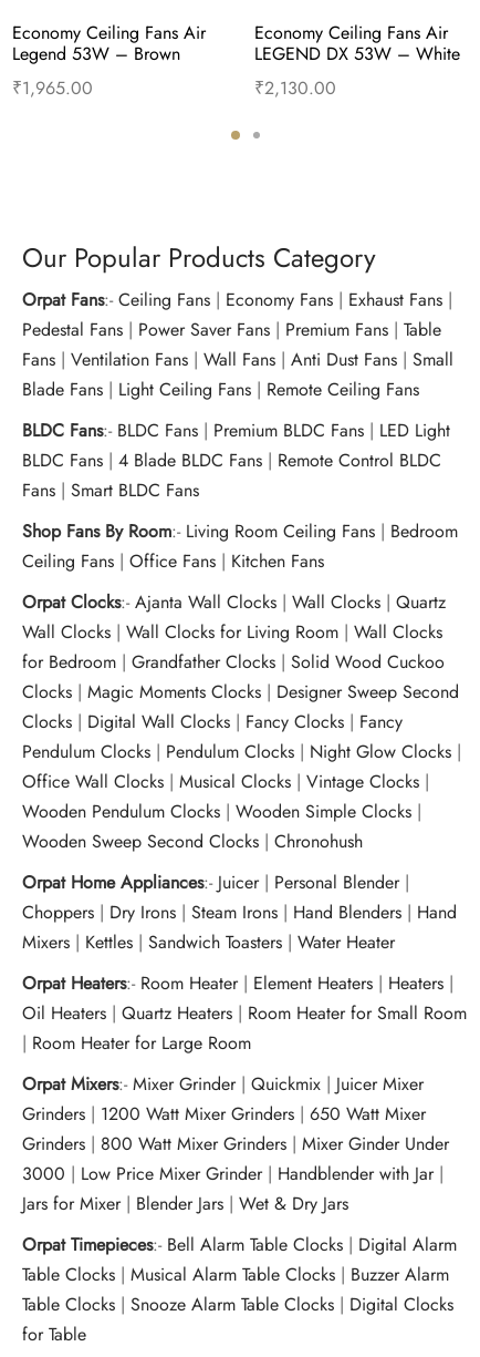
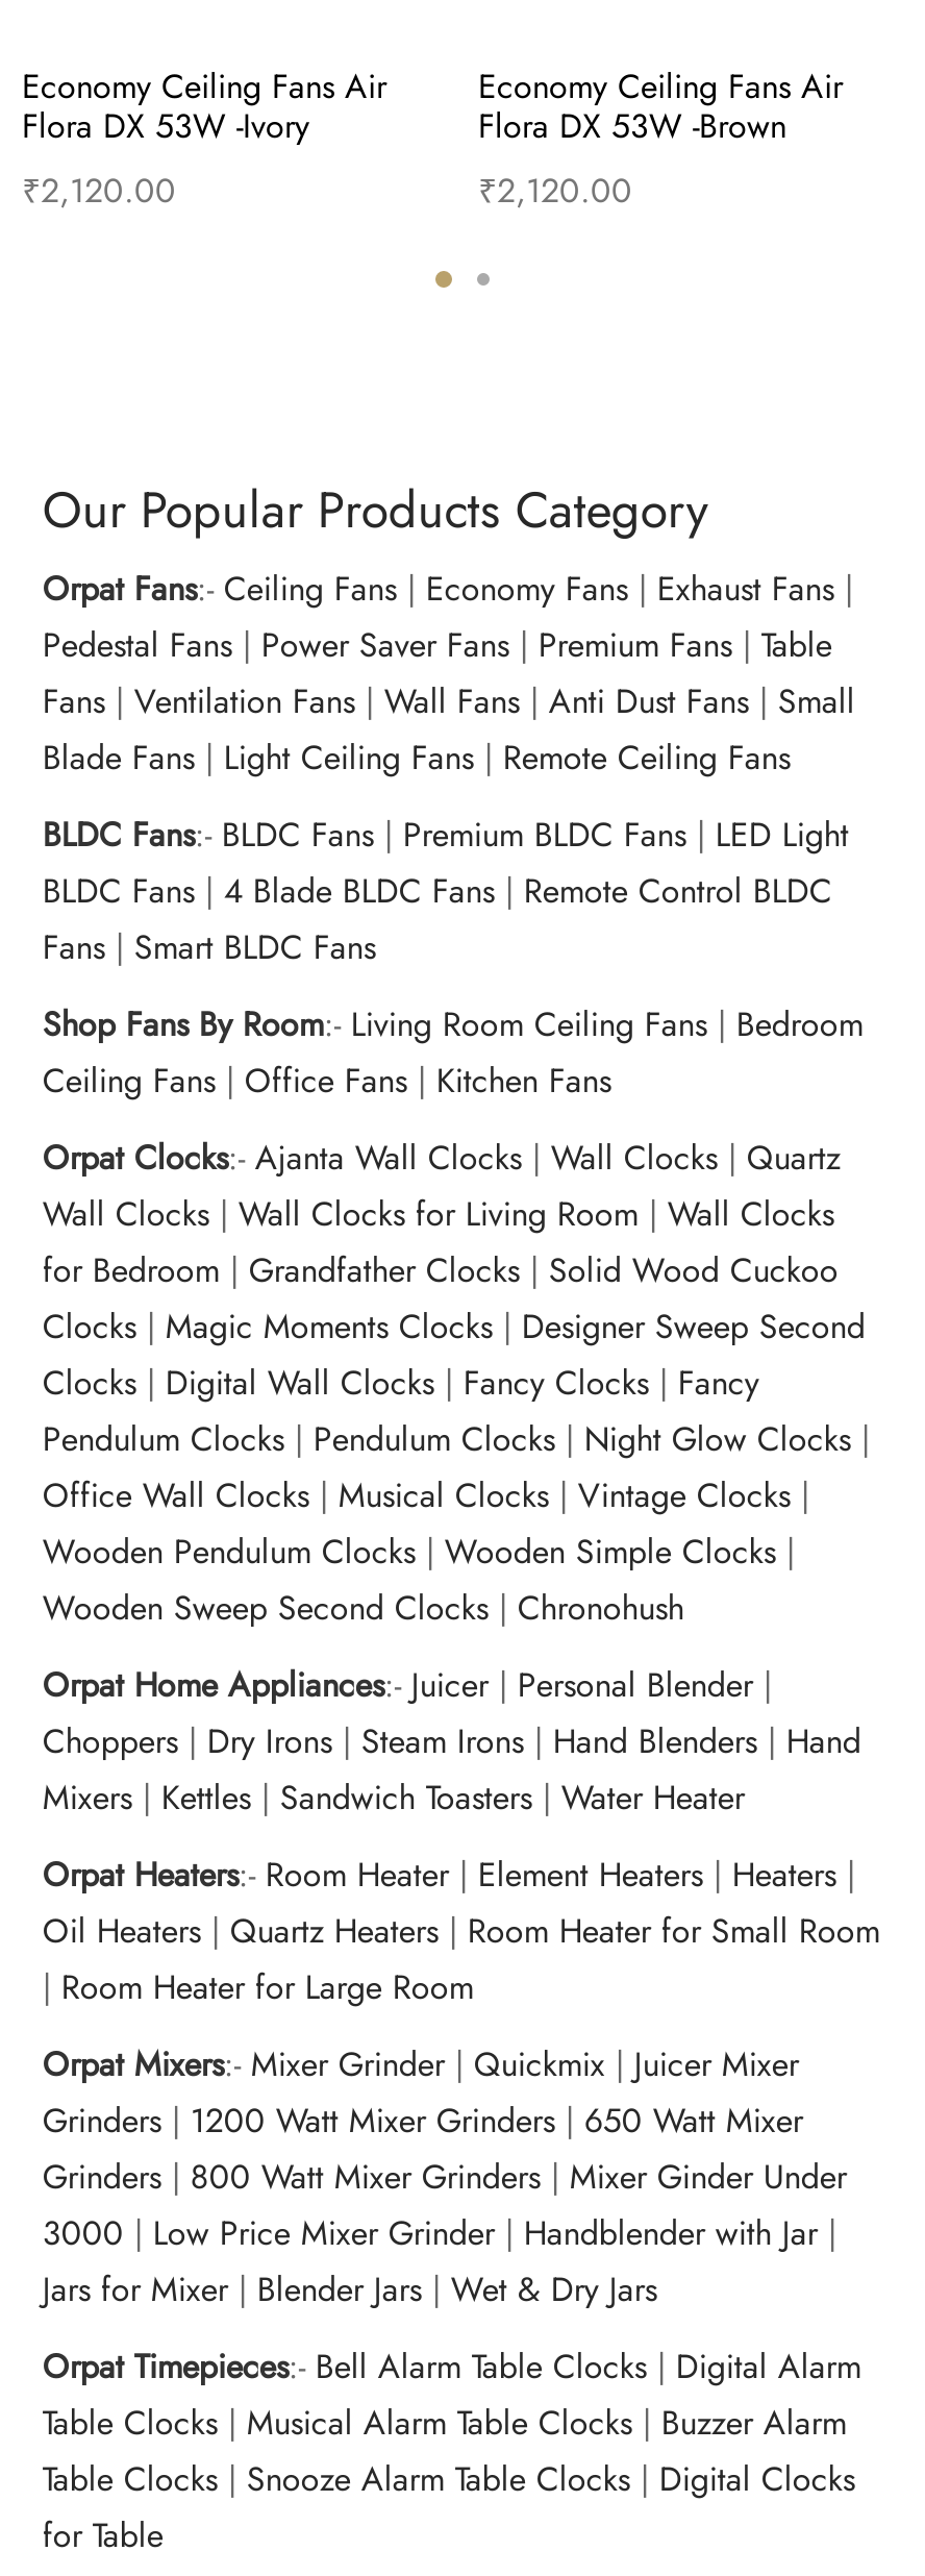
[12,41,180,100] Legend 53W – Brown | ₹1,965.00 -> [22,102,309,214] Flora DX 53W -Ivory | ₹2,120.00
[254,41,460,100] LEGEND DX 53W – White | ₹2,130.00 -> [478,102,786,214] Flora DX 53W -Brown | ₹2,120.00

